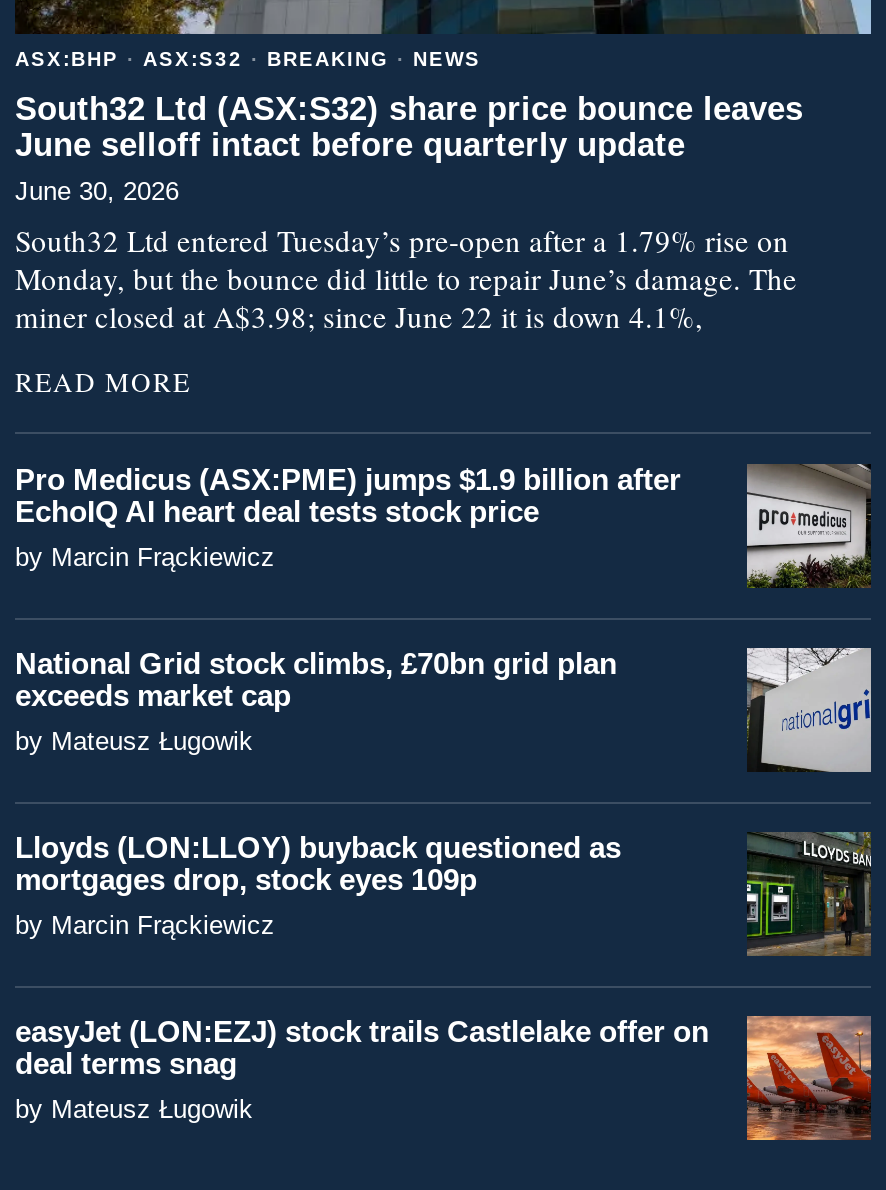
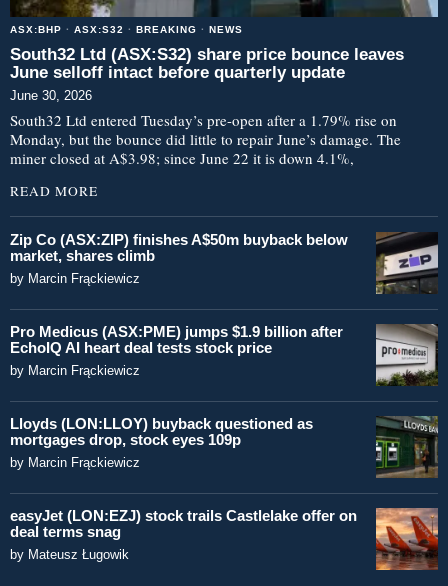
none -> [10,231,439,295] [image] | Zip Co (ASX:ZIP) finishes A$50m buyback below | market, shares climb | by Marcin Frąckiewicz
moved [15,462,875,592] -> [10,323,440,388]: [image] | Pro Medicus (ASX:PME) jumps $1.9 billion after | EchoIQ AI heart deal tests stock price | by Marcin Frąckiewicz
[15,646,617,756] National Grid stock climbs, £70bn grid plan | exceeds market cap | by Mateusz Ługowik -> none
[747,646,873,774] [image] -> none

